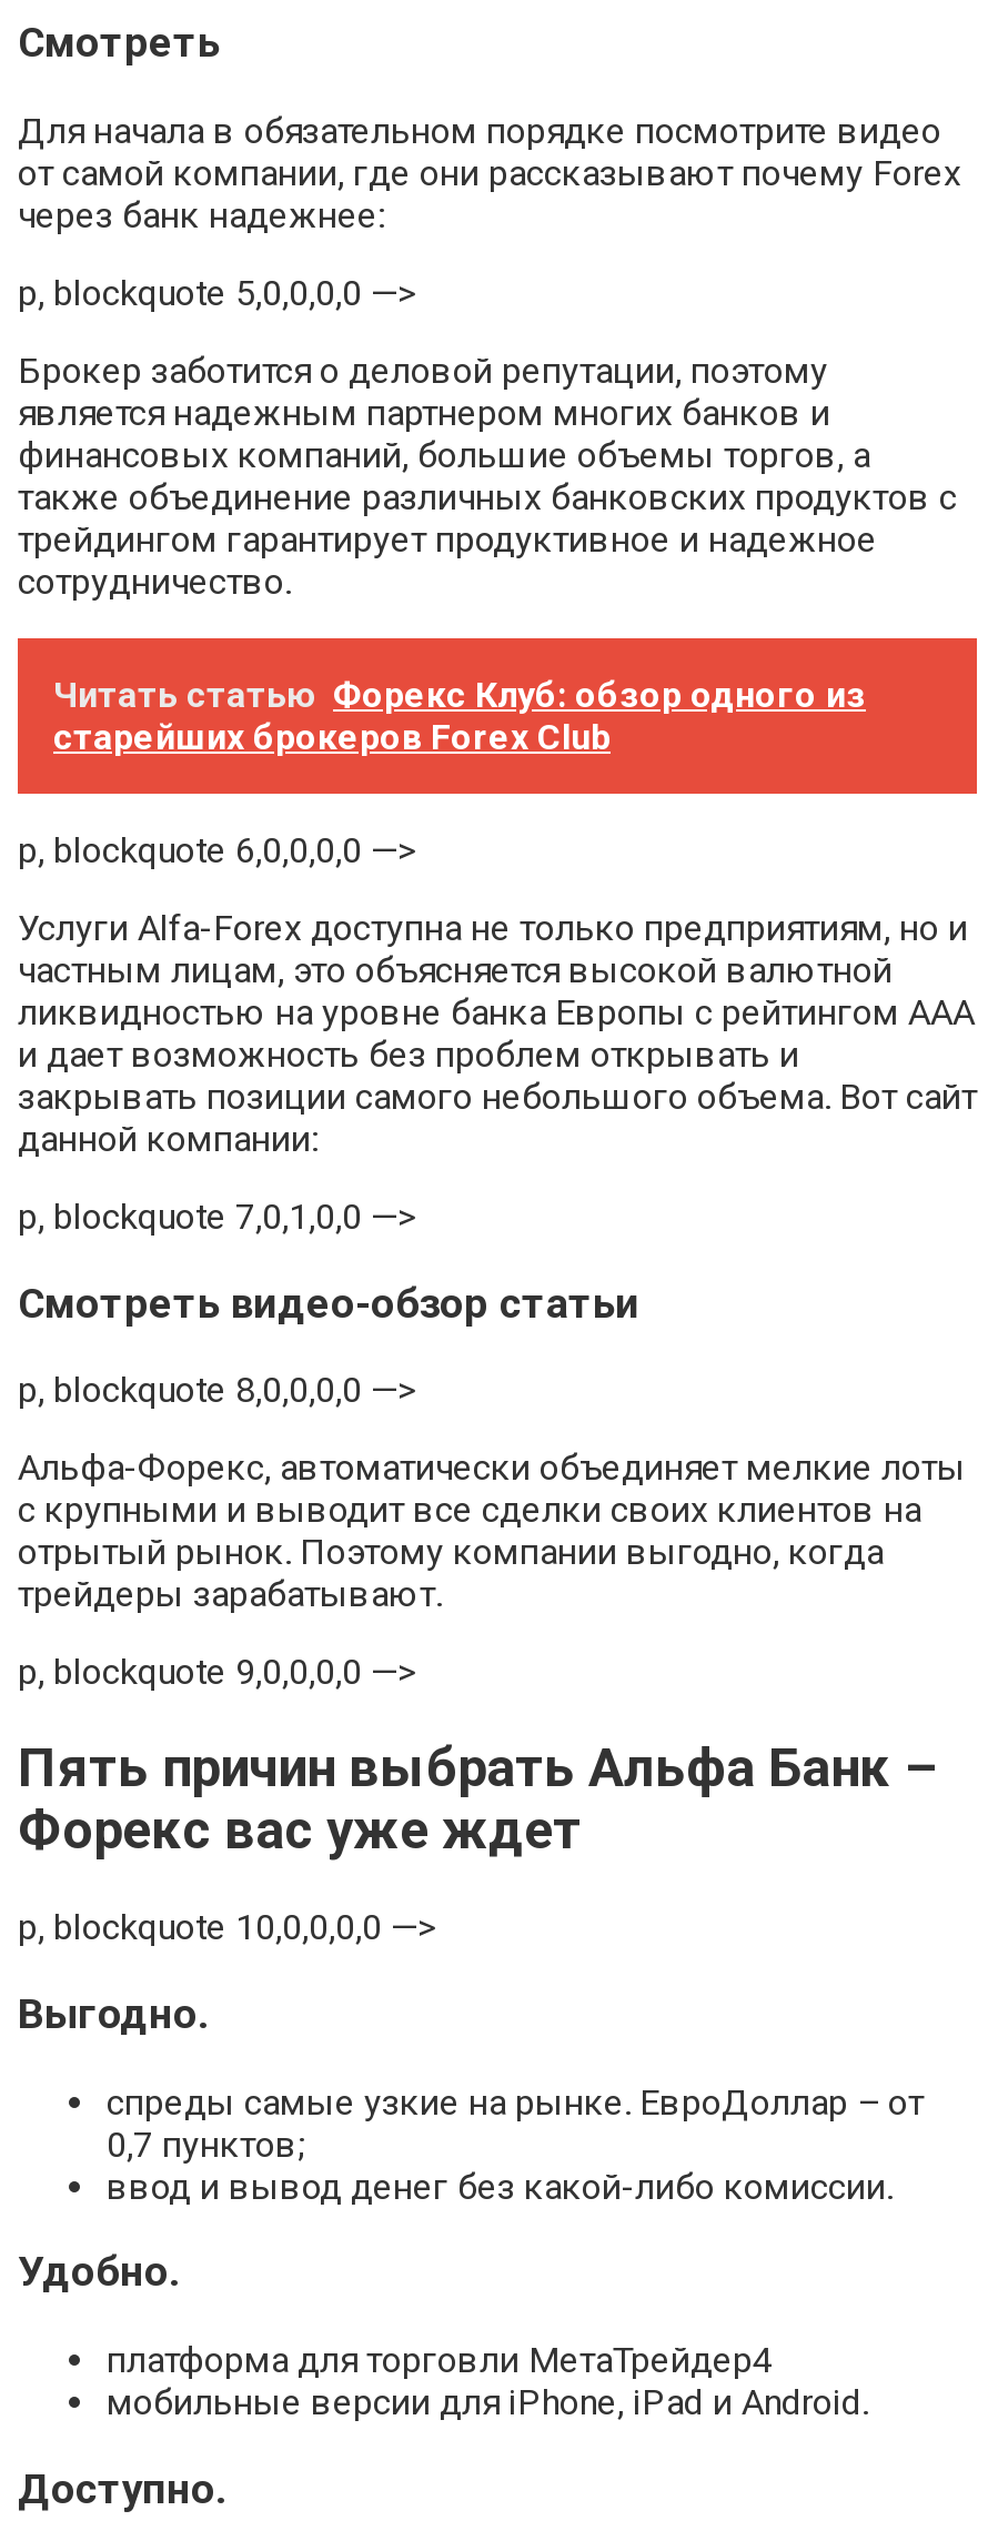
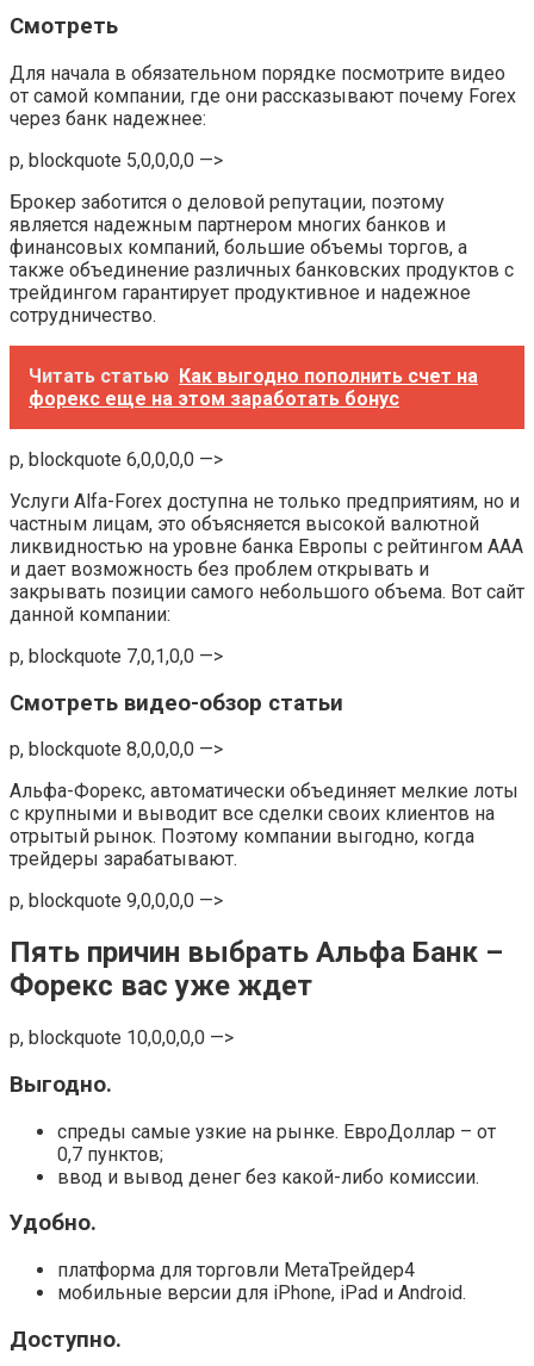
[53,673,866,758] Читать статью Форекс Клуб: обзор одного из | старейших брокеров Forex Club -> [29,365,478,410] Читать статью Как выгодно пополнить счет на | форекс еще на этом заработать бонус

